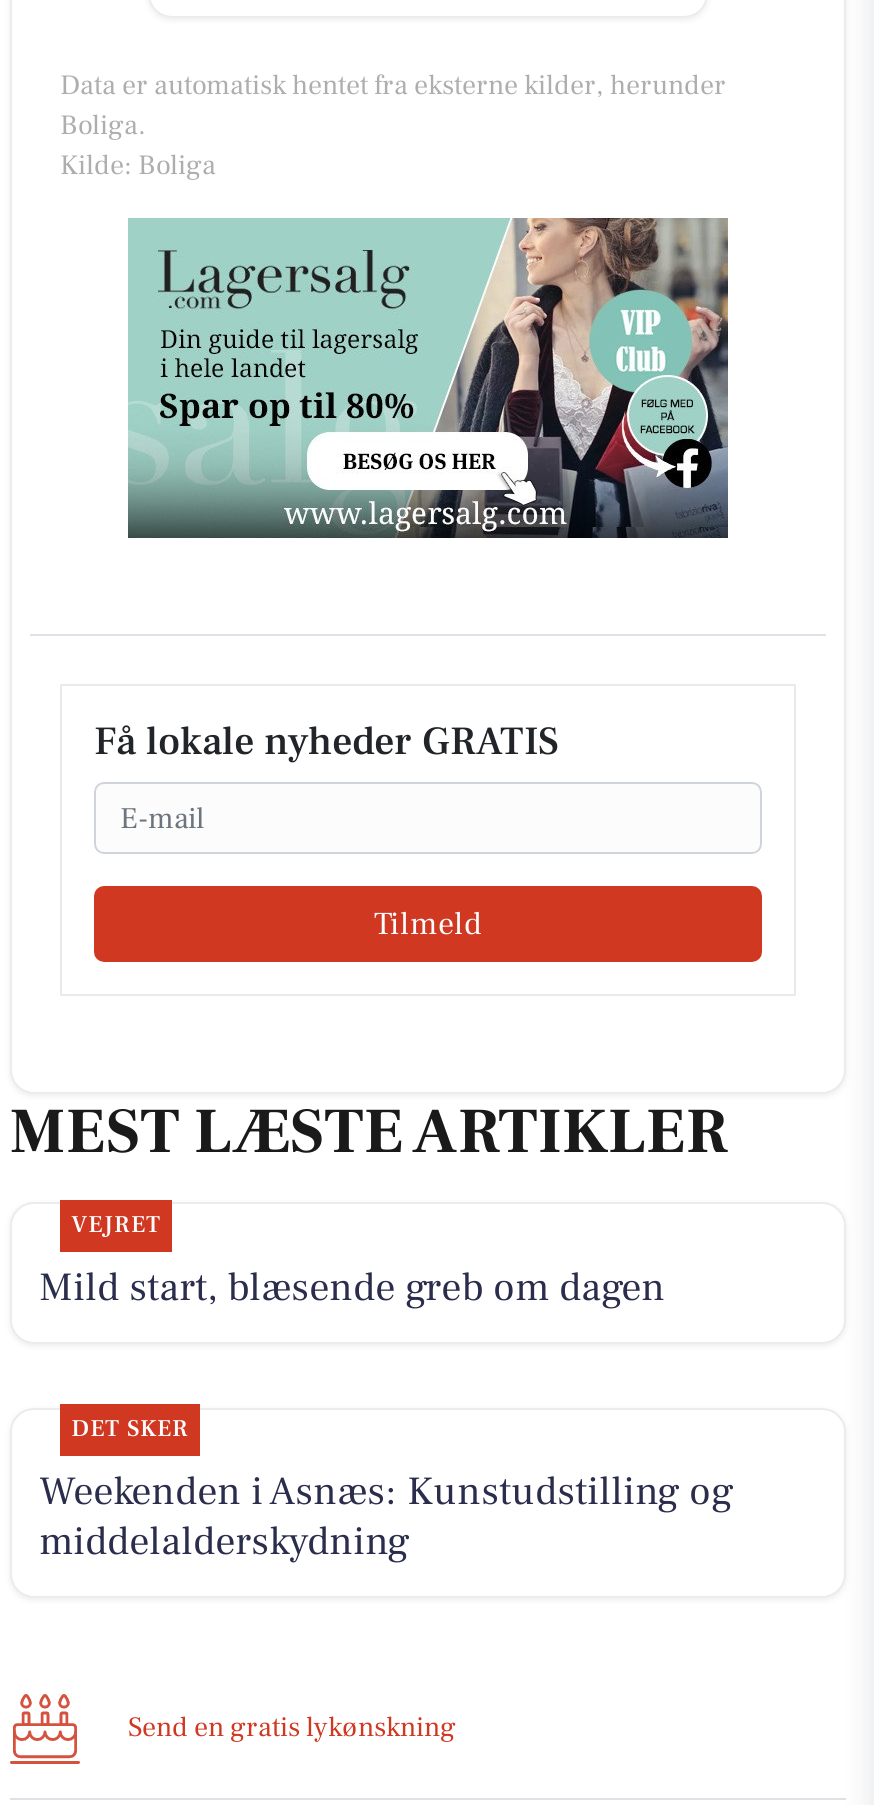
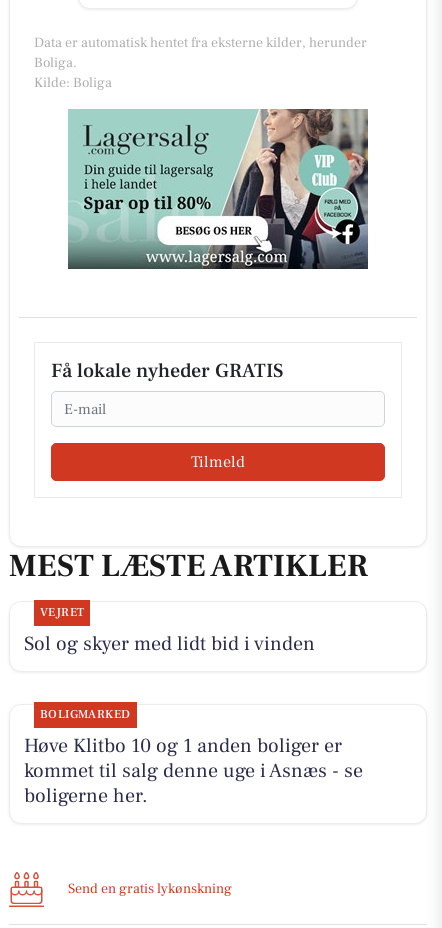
[39,1262,665,1314] Mild start, blæsende greb om dagen -> [24,631,315,657] Sol og skyer med lidt bid i vinden
[39,1414,733,1568] DET SKER | Weekenden i Asnæs: Kunstudstilling og | middelalderskydning -> [24,707,363,809] BOLIGMARKED | Høve Klitbo 10 og 1 anden boliger er | kommet til salg denne uge i Asnæs - se | boligerne her.

